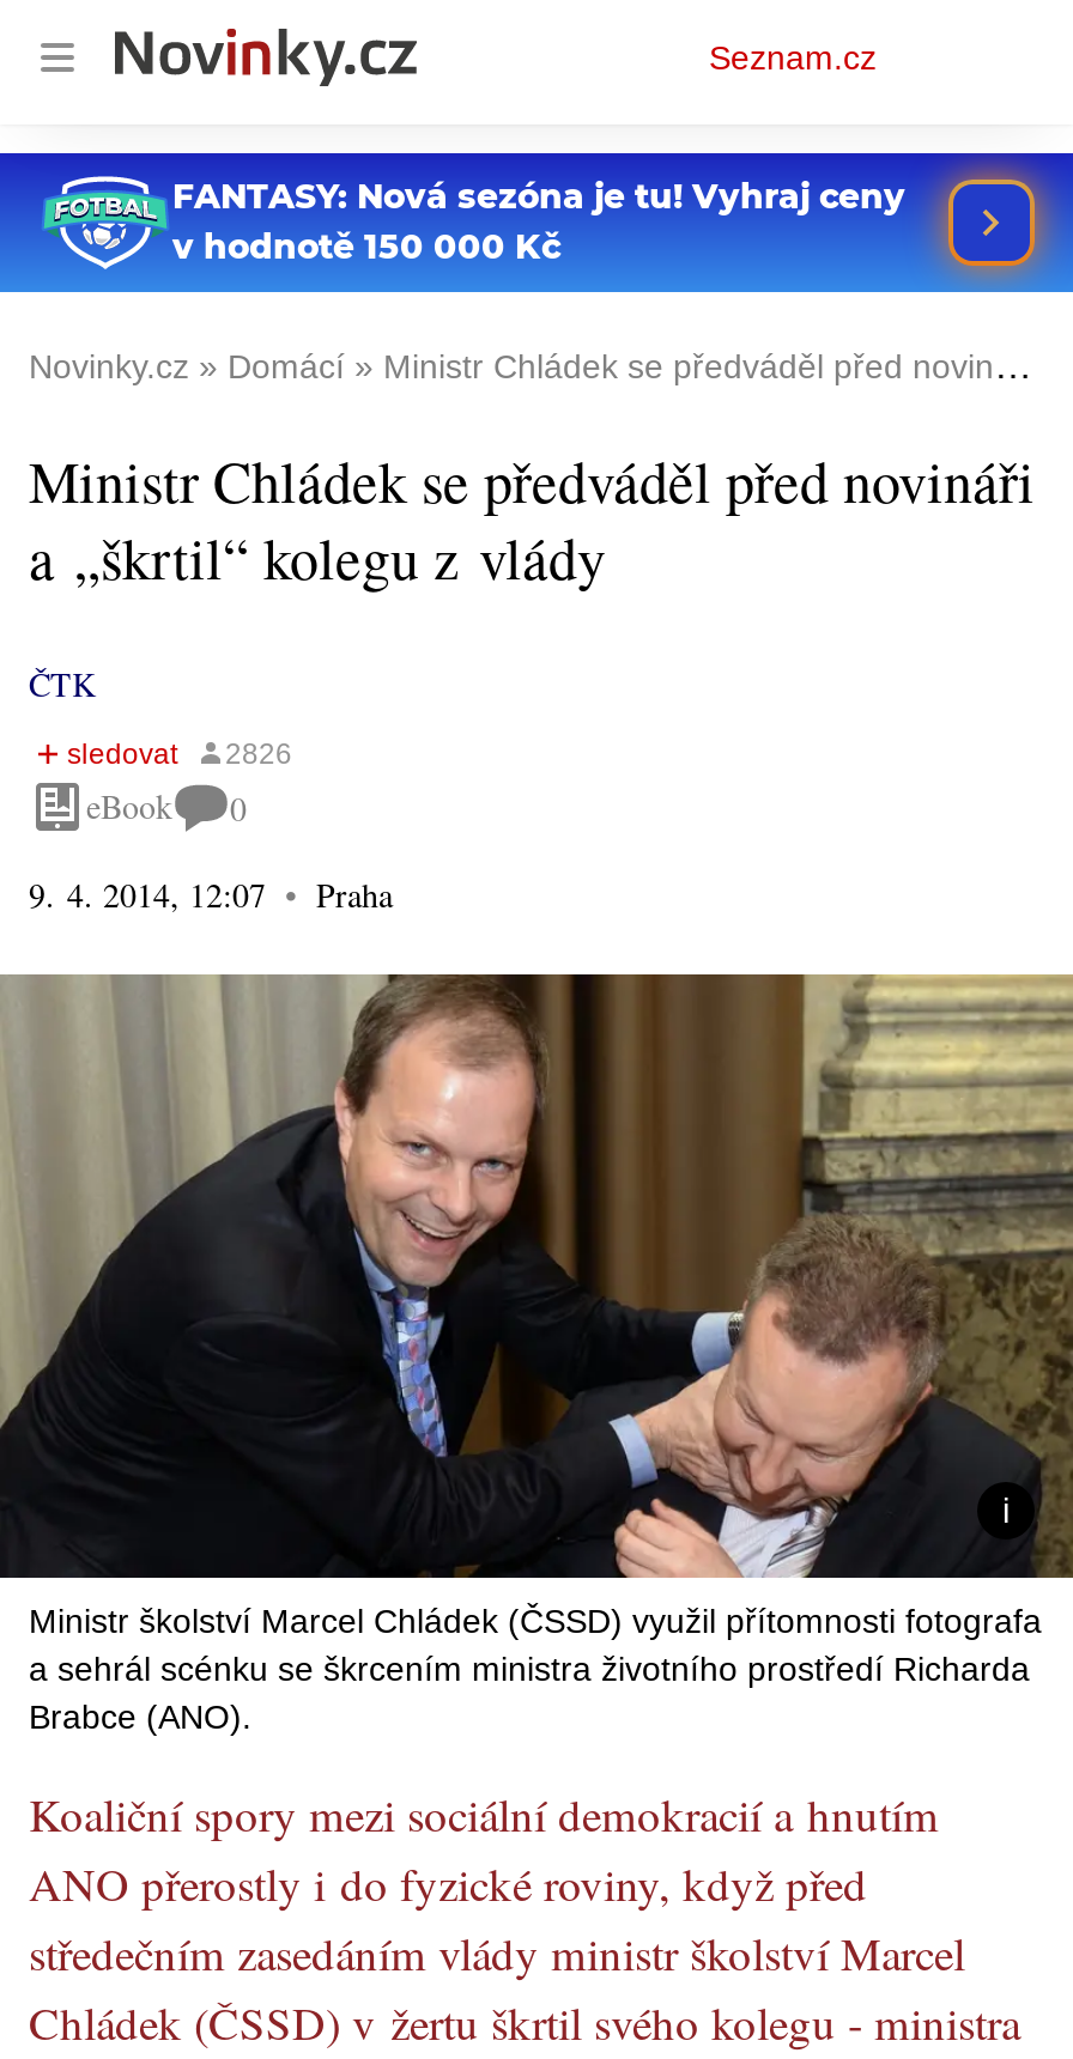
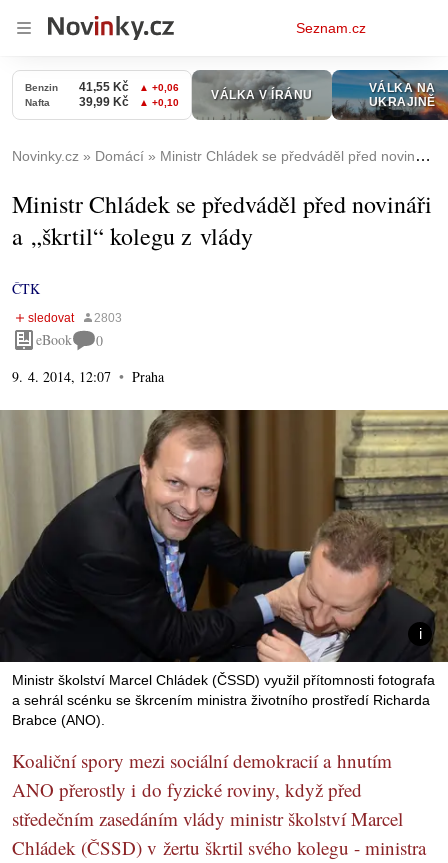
[7,151,1066,294] [image] -> [3,68,445,125] [image]

